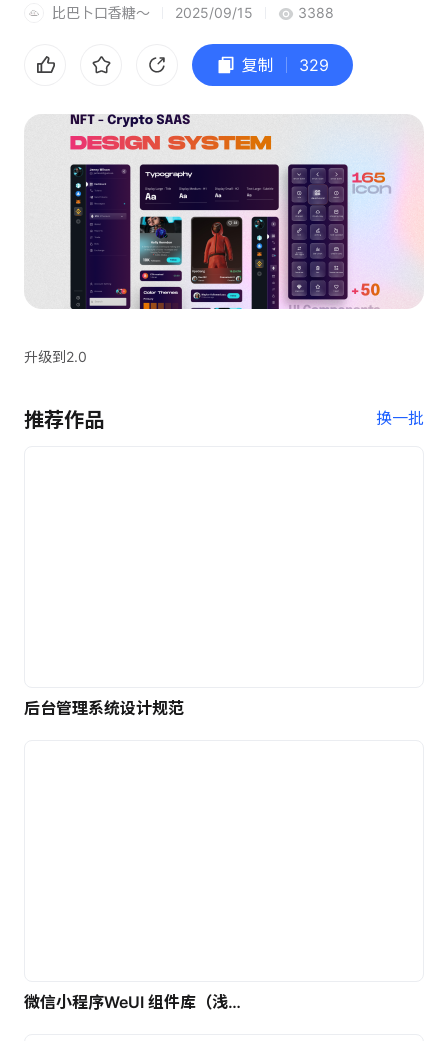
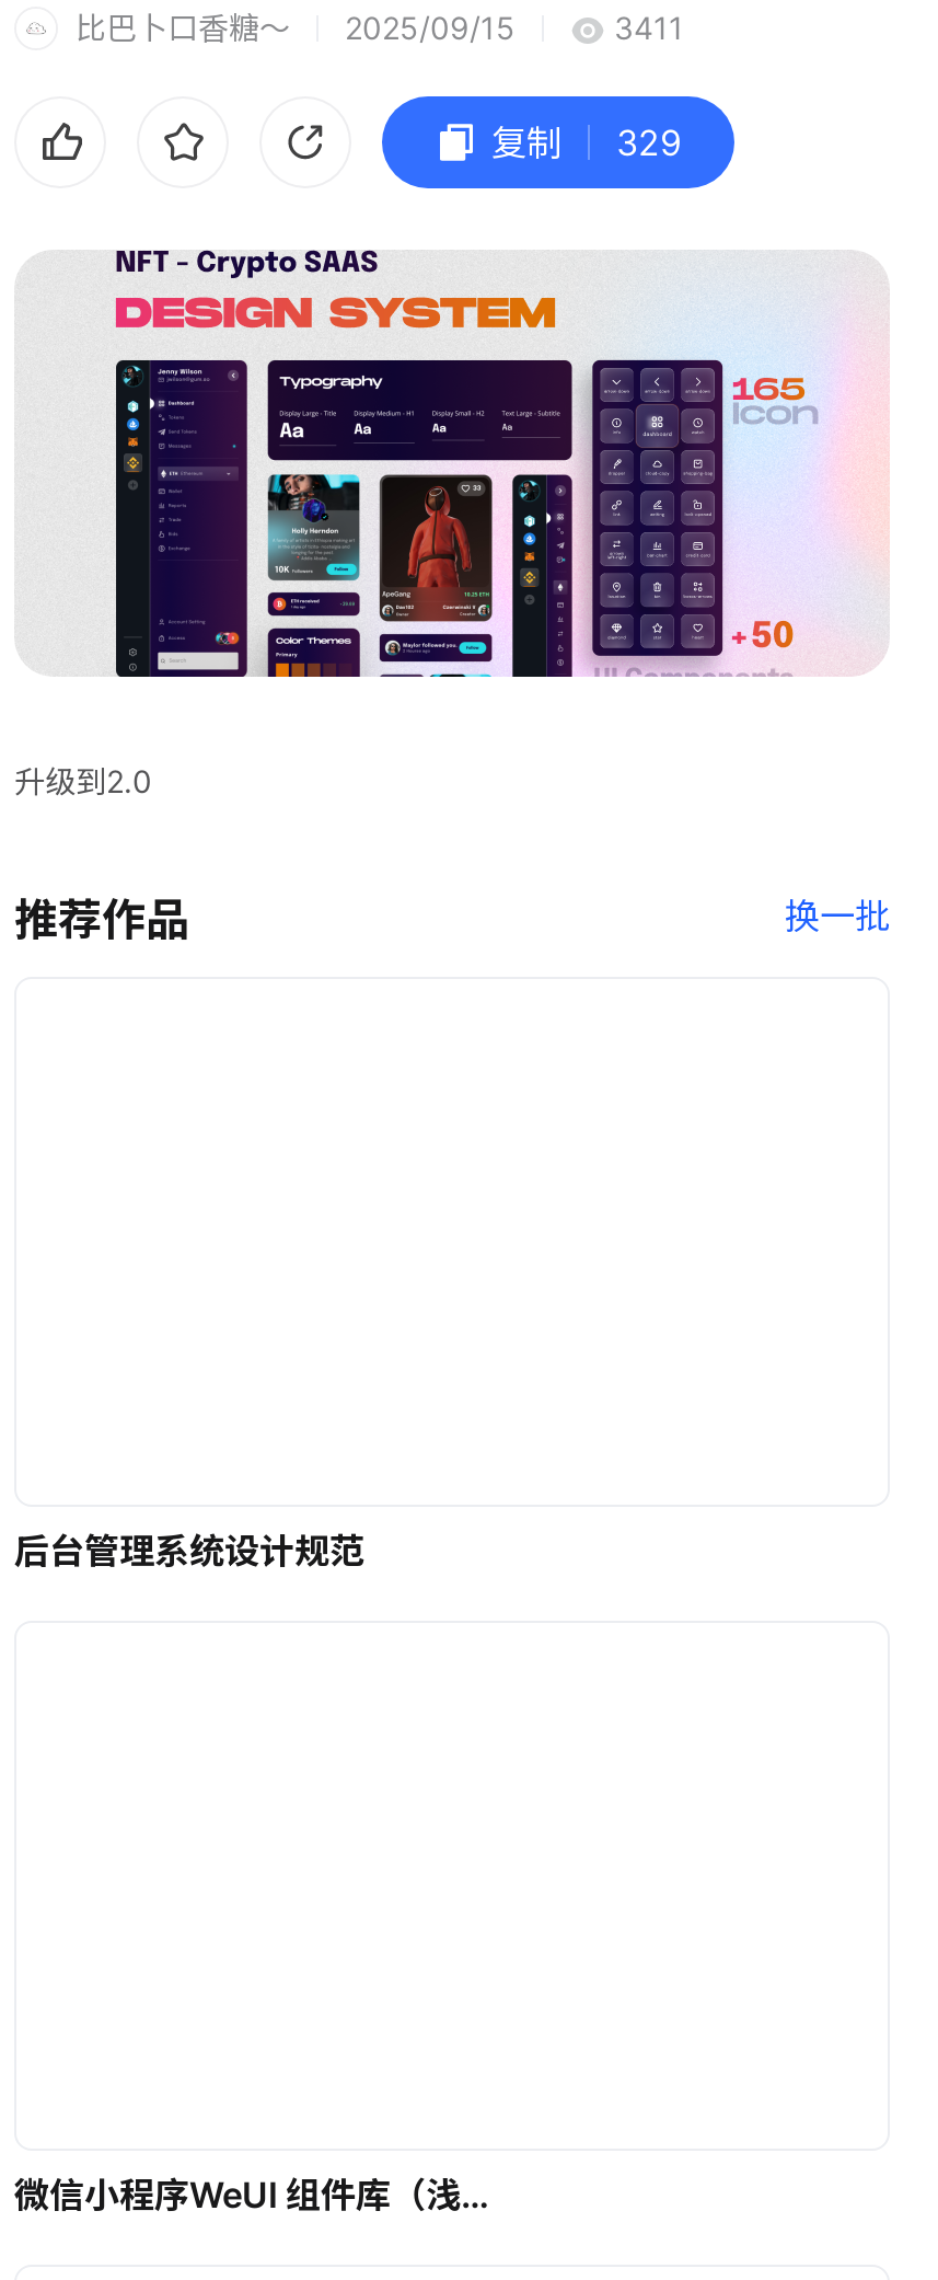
[298,4,334,21] 3388 -> [614,9,684,46] 3411

